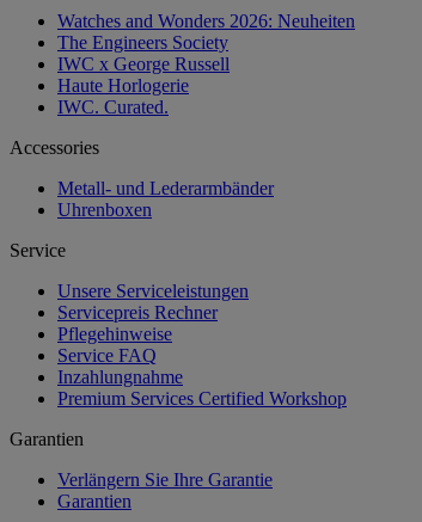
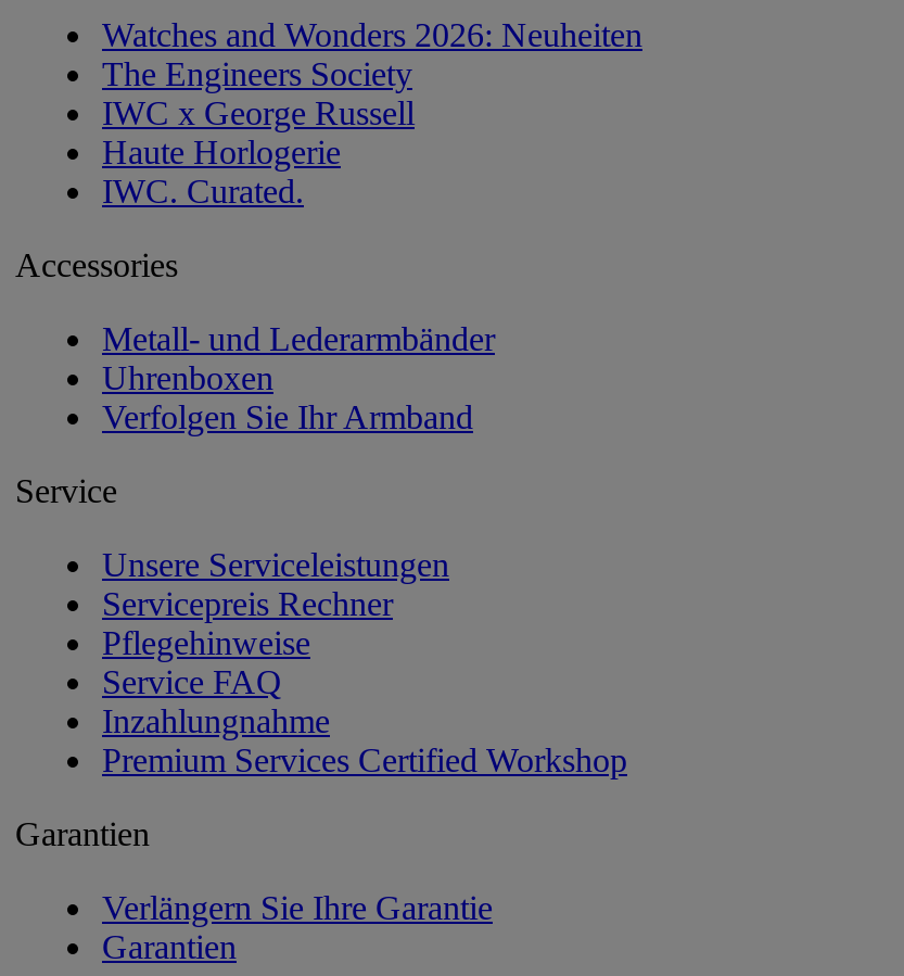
none -> [102,399,473,436] Verfolgen Sie Ihr Armband

